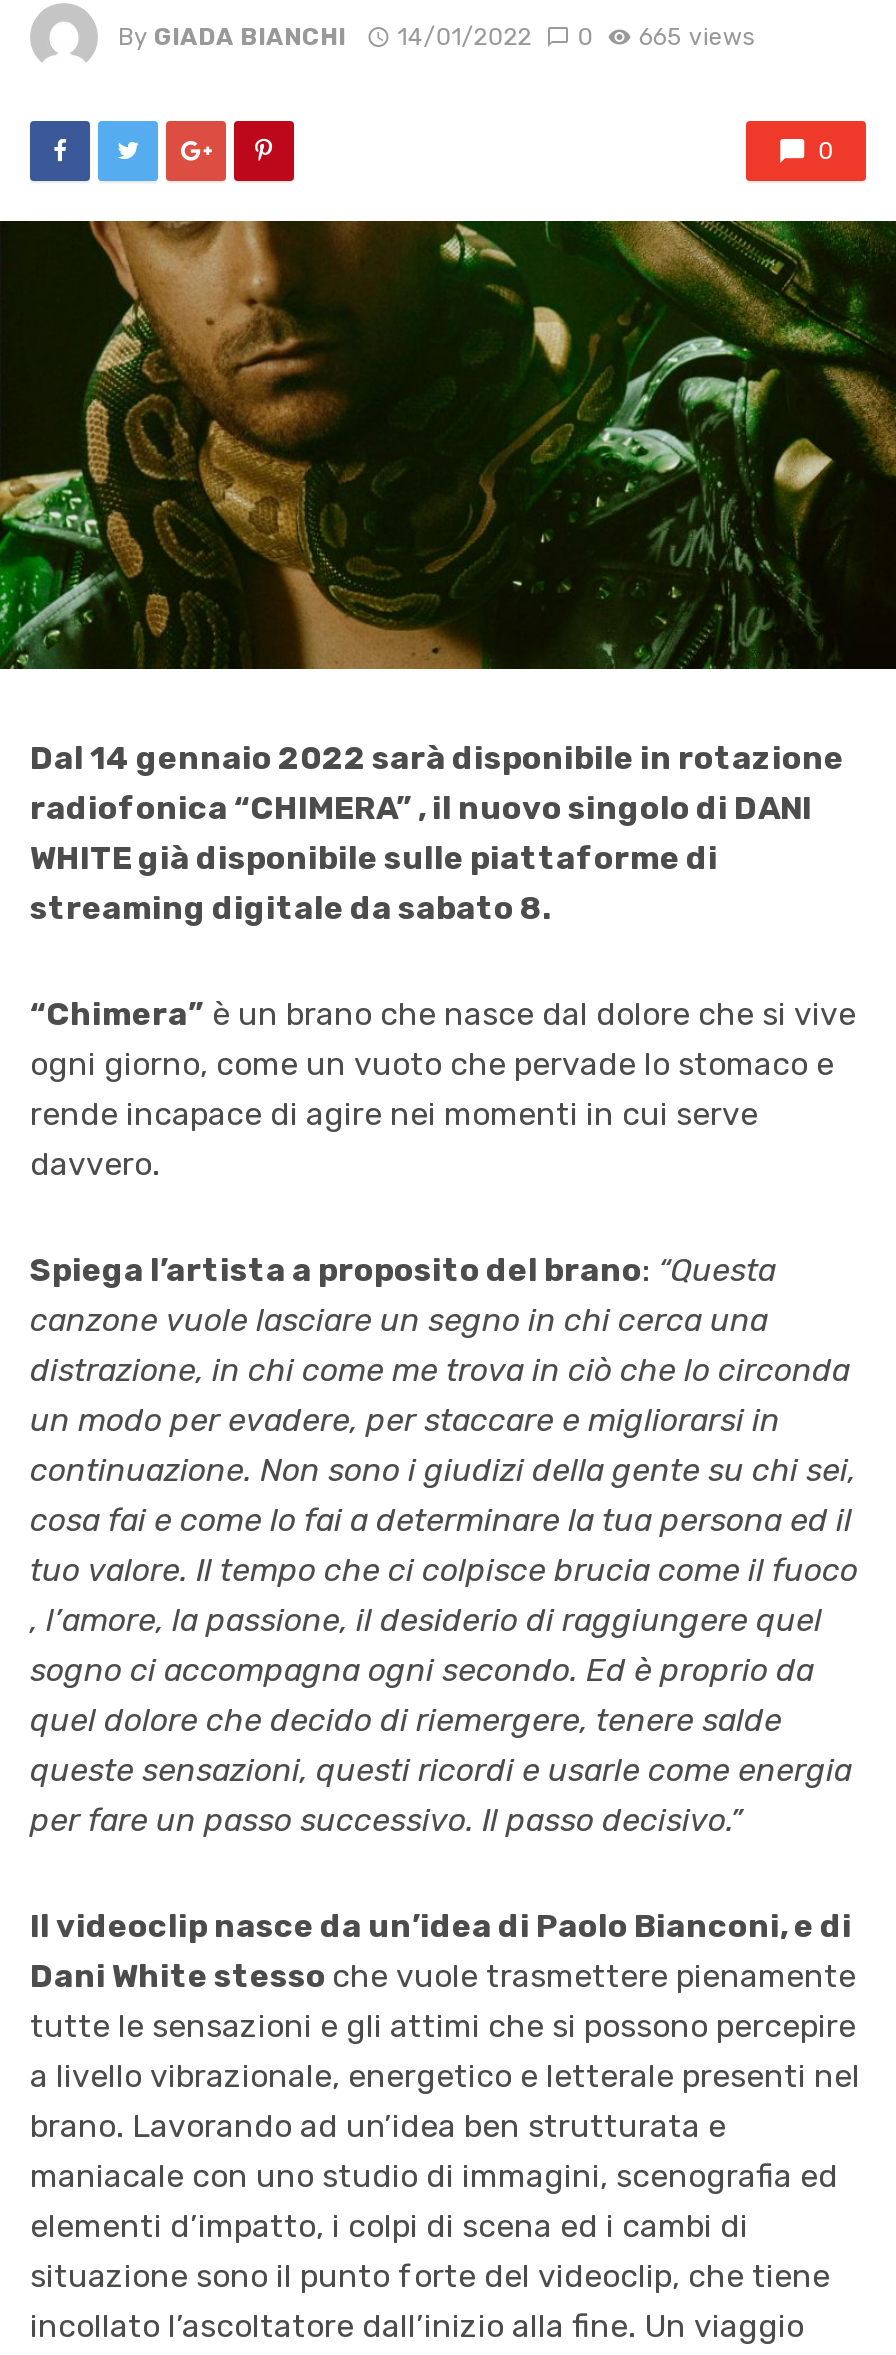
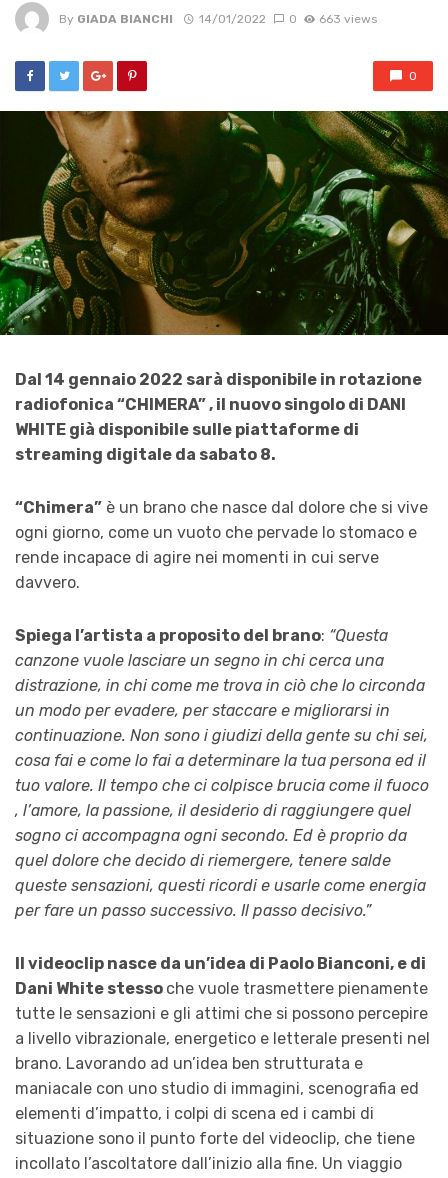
[118,22,755,50] By GIADA BIANCHI 14/01/2022 0 665 views -> [59,12,377,26] By GIADA BIANCHI 14/01/2022 0 663 views

